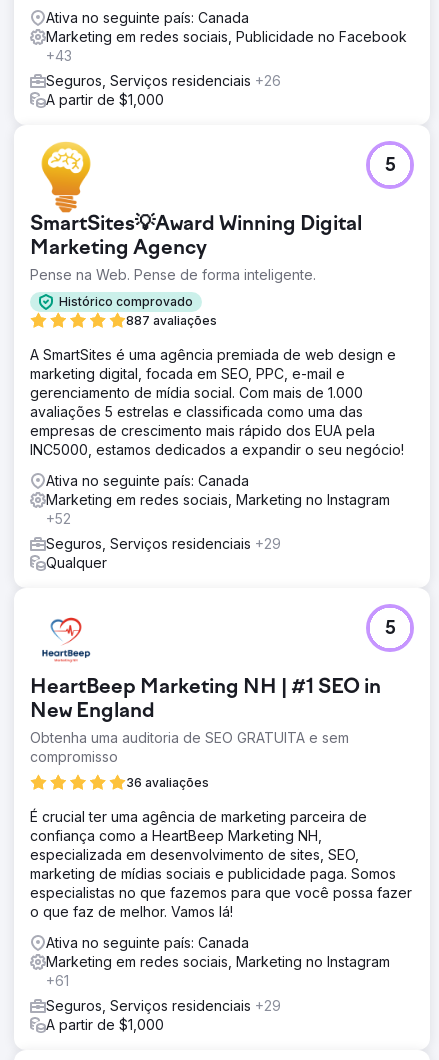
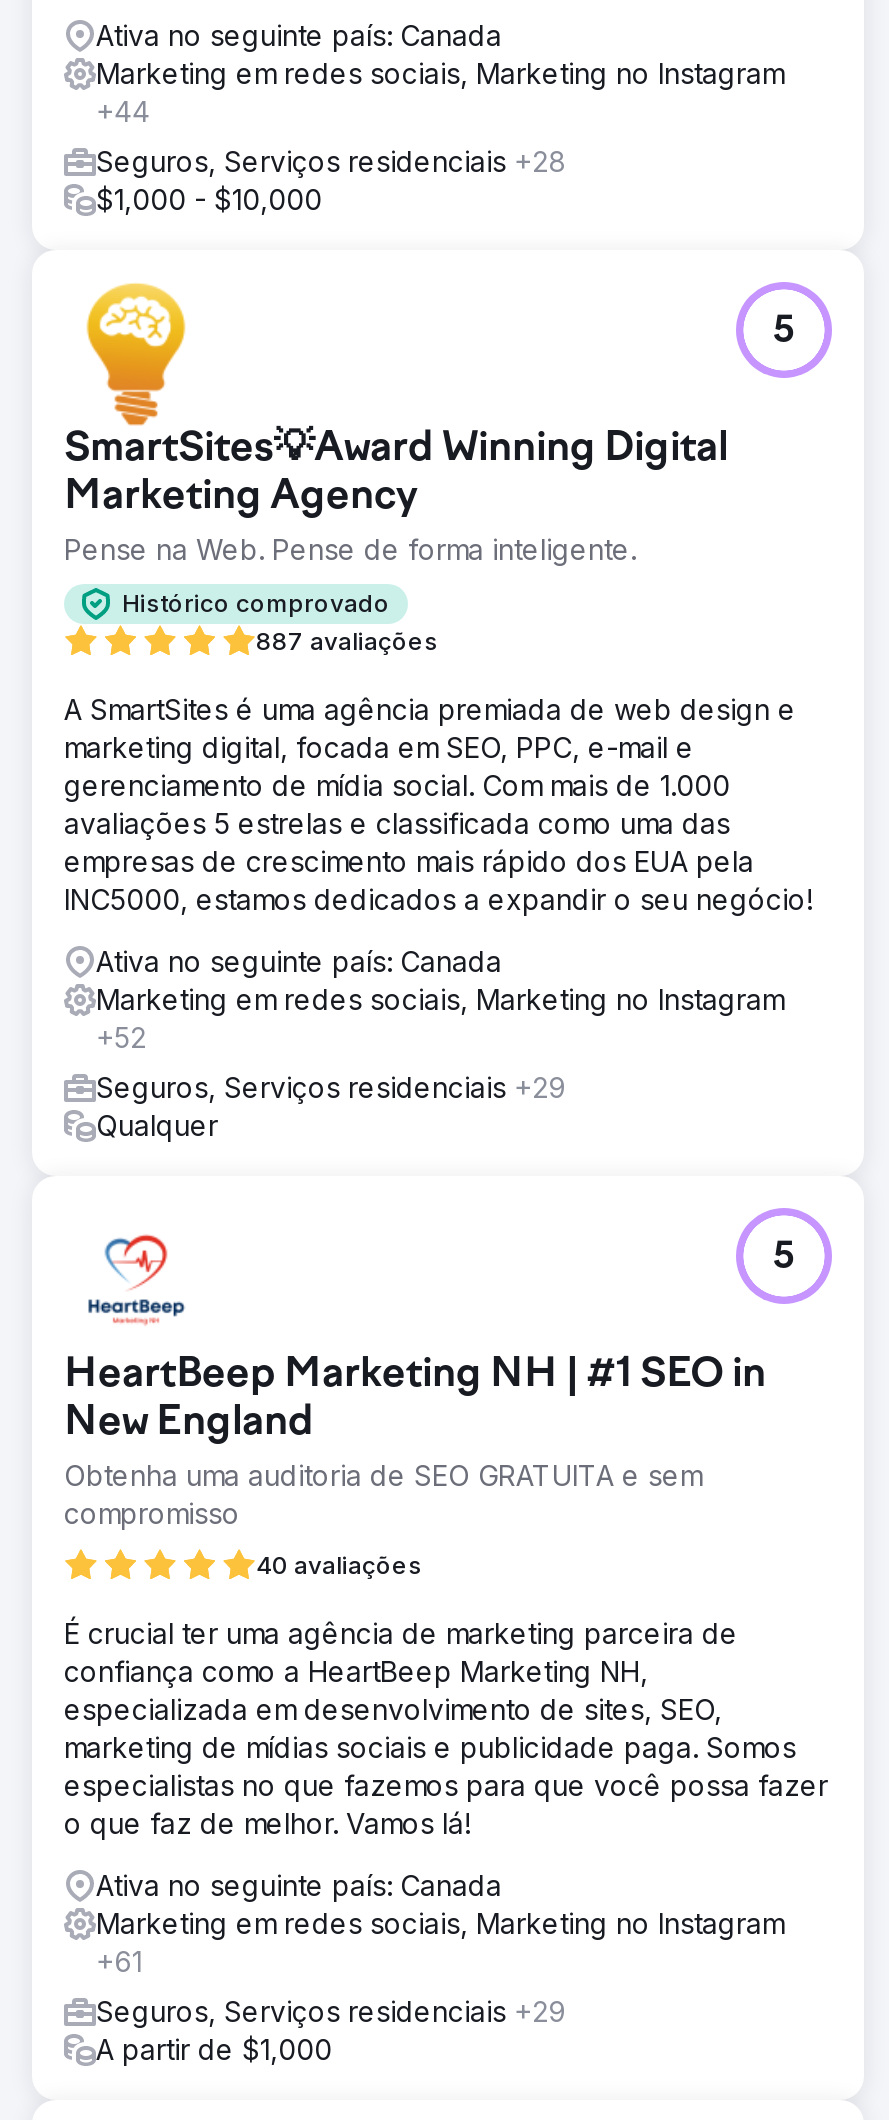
[46,28,407,64] Marketing em redes sociais, Publicidade no Facebook | +43 -> [96,55,784,127] Marketing em redes sociais, Marketing no Instagram | +44
[46,72,281,108] Seguros, Serviços residenciais +26 | A partir de $1,000 -> [96,143,566,215] Seguros, Serviços residenciais +28 | $1,000 - $10,000
[126,775,209,790] 36 avaliações -> [256,1549,422,1579] 40 avaliações

